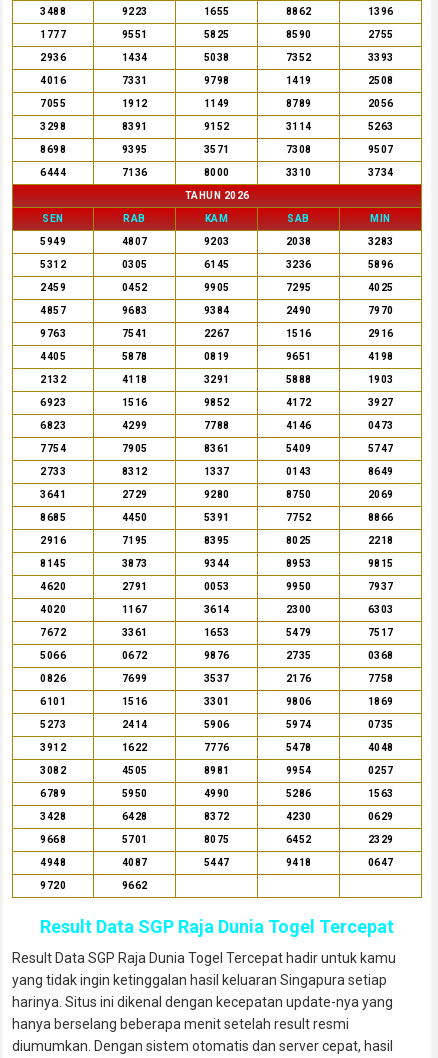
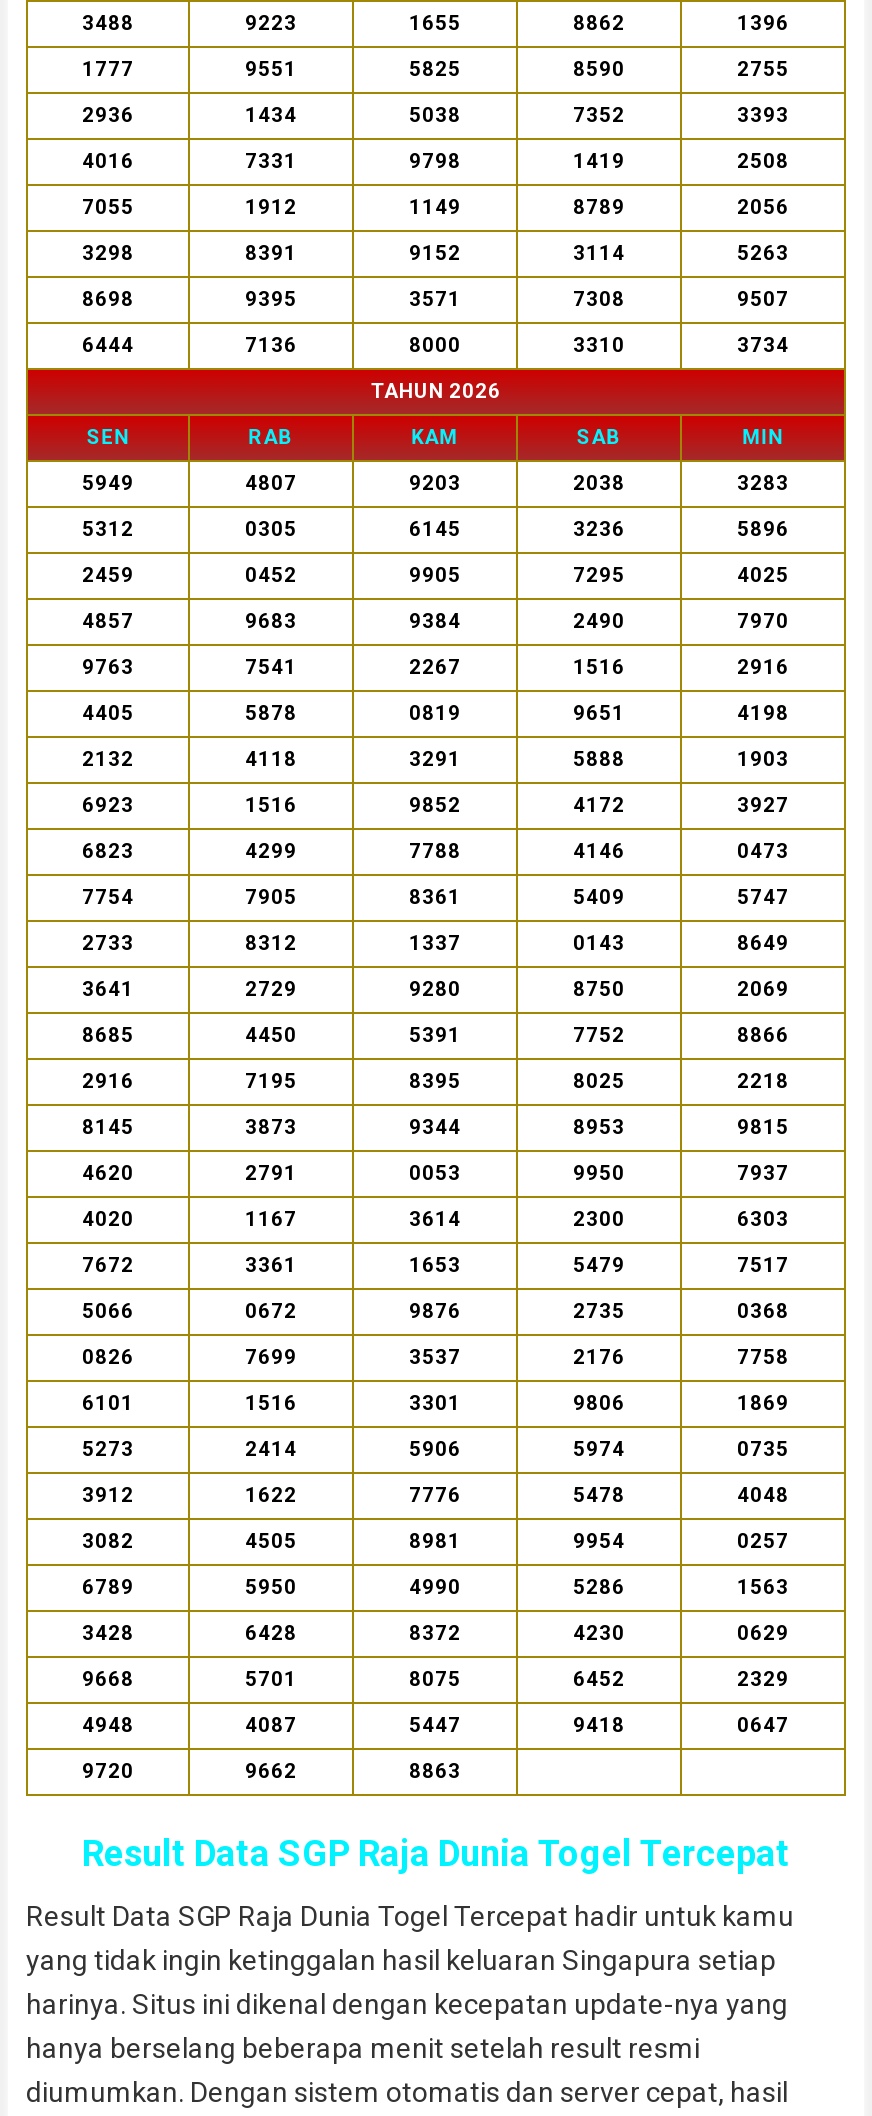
none -> [409,1760,461,1782] 8863

